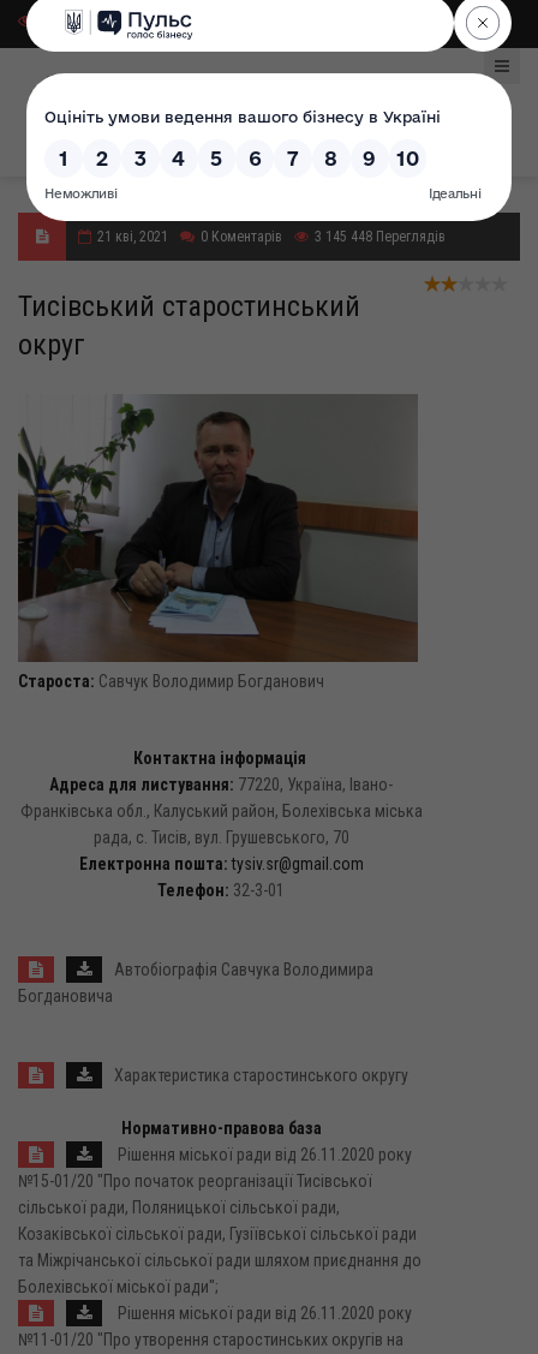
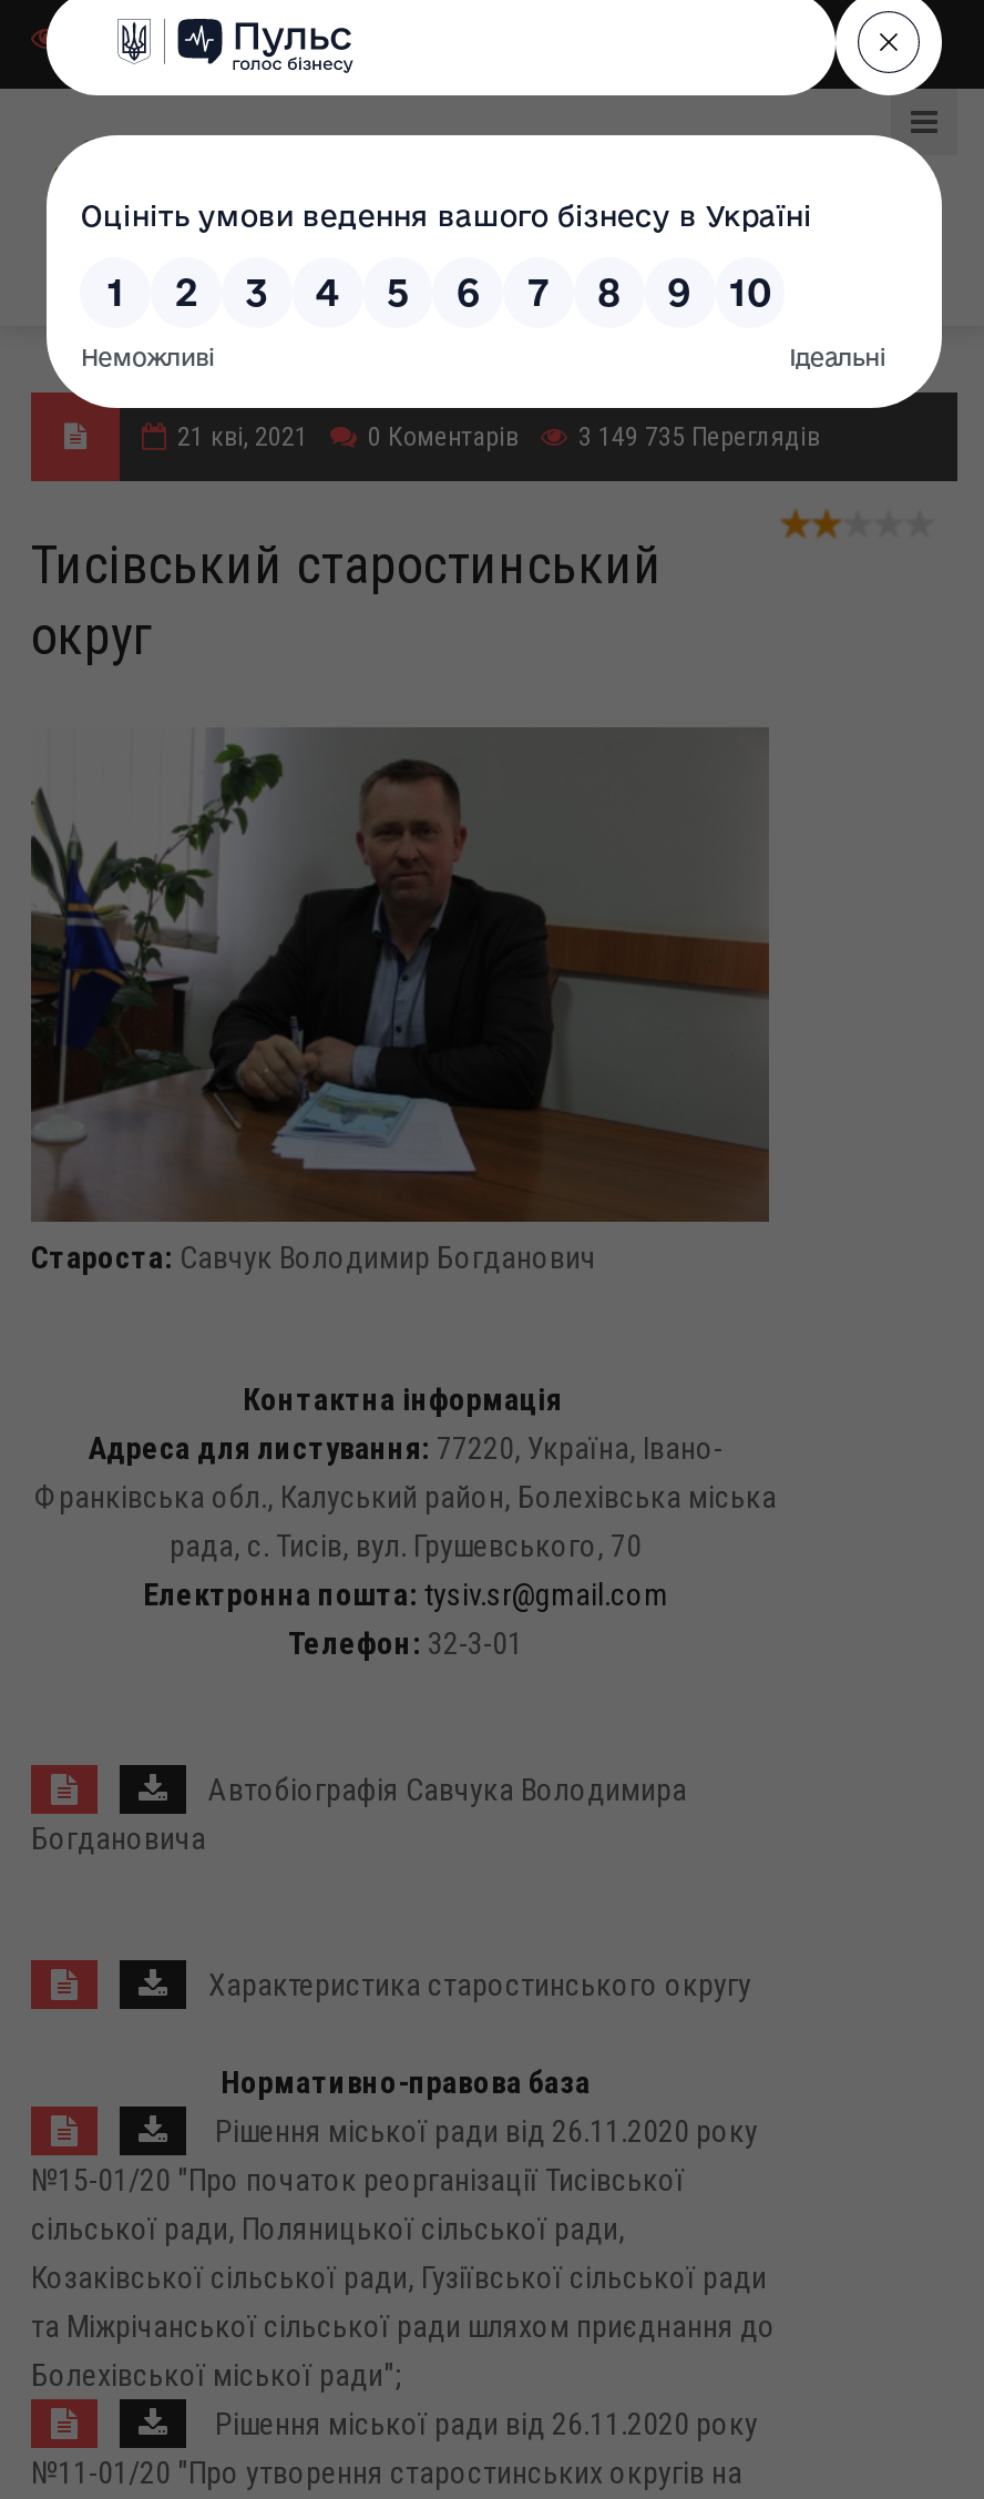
[97,228,446,245] 21 кві, 2021 0 Коментарів 3 145 448 Переглядів -> [177,421,820,452] 21 кві, 2021 0 Коментарів 3 149 735 Переглядів

